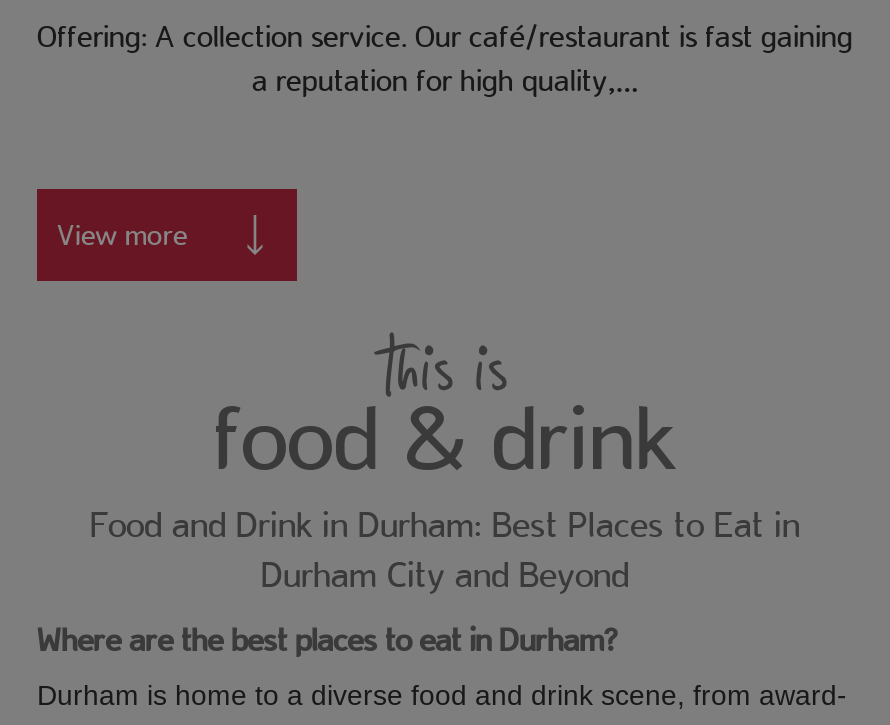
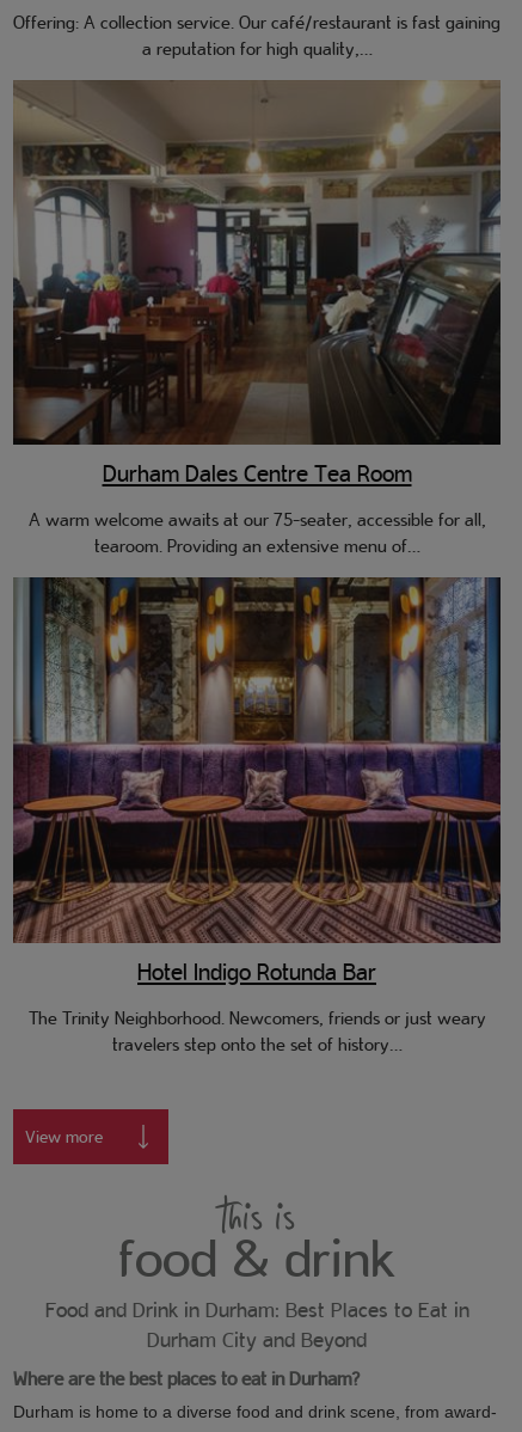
none -> [12,79,502,558] [image] | Durham Dales Centre Tea Room | A warm welcome awaits at our 75-seater, accessible for all, | tearoom. Providing an extensive menu of…
none -> [12,576,502,1055] [image] | Hotel Indigo Rotunda Bar | The Trinity Neighborhood. Newcomers, friends or just weary | travelers step onto the set of history…

